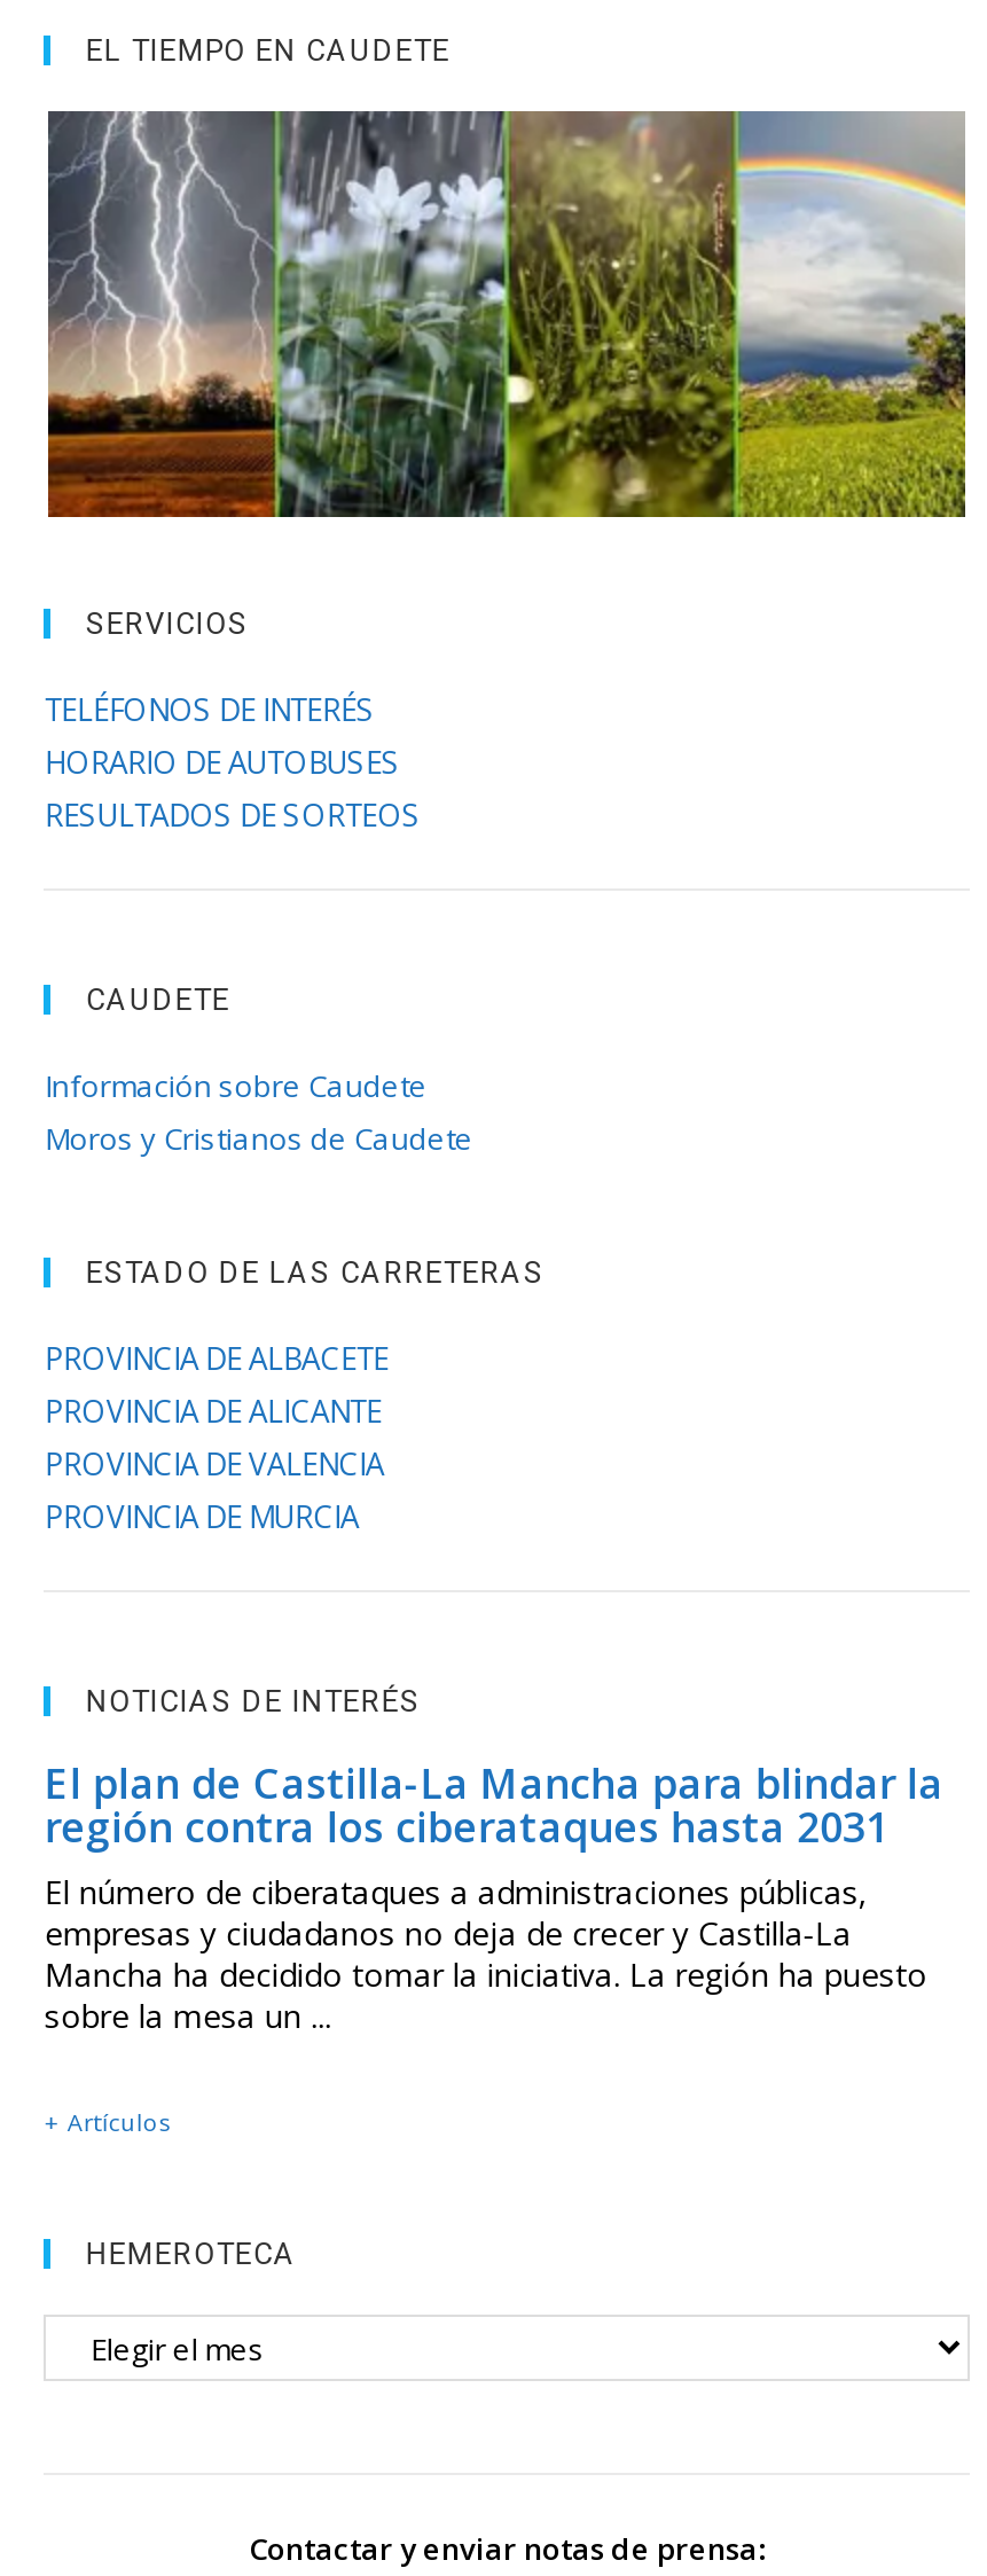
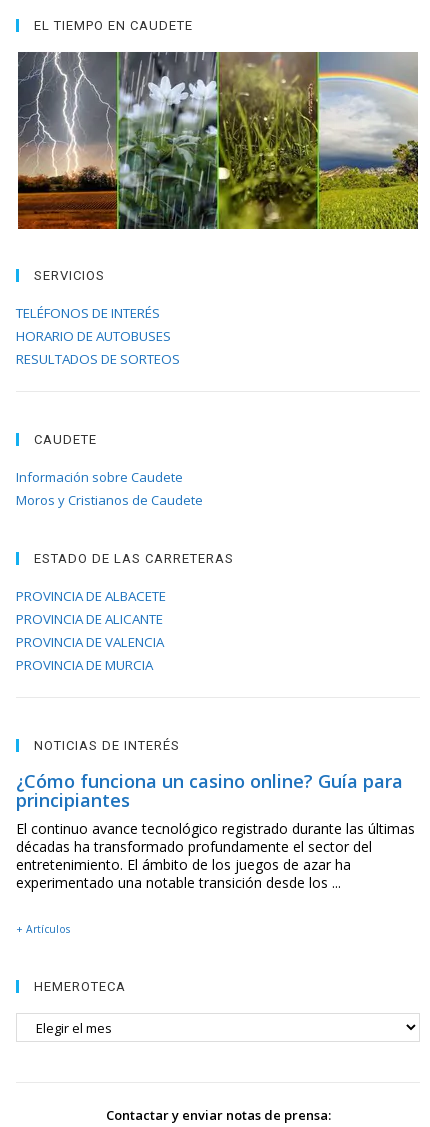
[44,1755,943,2037] El plan de Castilla-La Mancha para blindar la | región contra los ciberataques hasta 2031 | El número de ciberataques a administraciones públicas, | empresas y ciudadanos no deja de crecer y Castilla-La | Mancha ha decidido tomar la iniciativa. La región ha puesto | sobre la mesa un ... -> [16,769,415,892] ¿Cómo funciona un casino online? Guía para | principiantes | El continuo avance tecnológico registrado durante las últimas | décadas ha transformado profundamente el sector del | entretenimiento. El ámbito de los juegos de azar ha | experimentado una notable transición desde los ...

